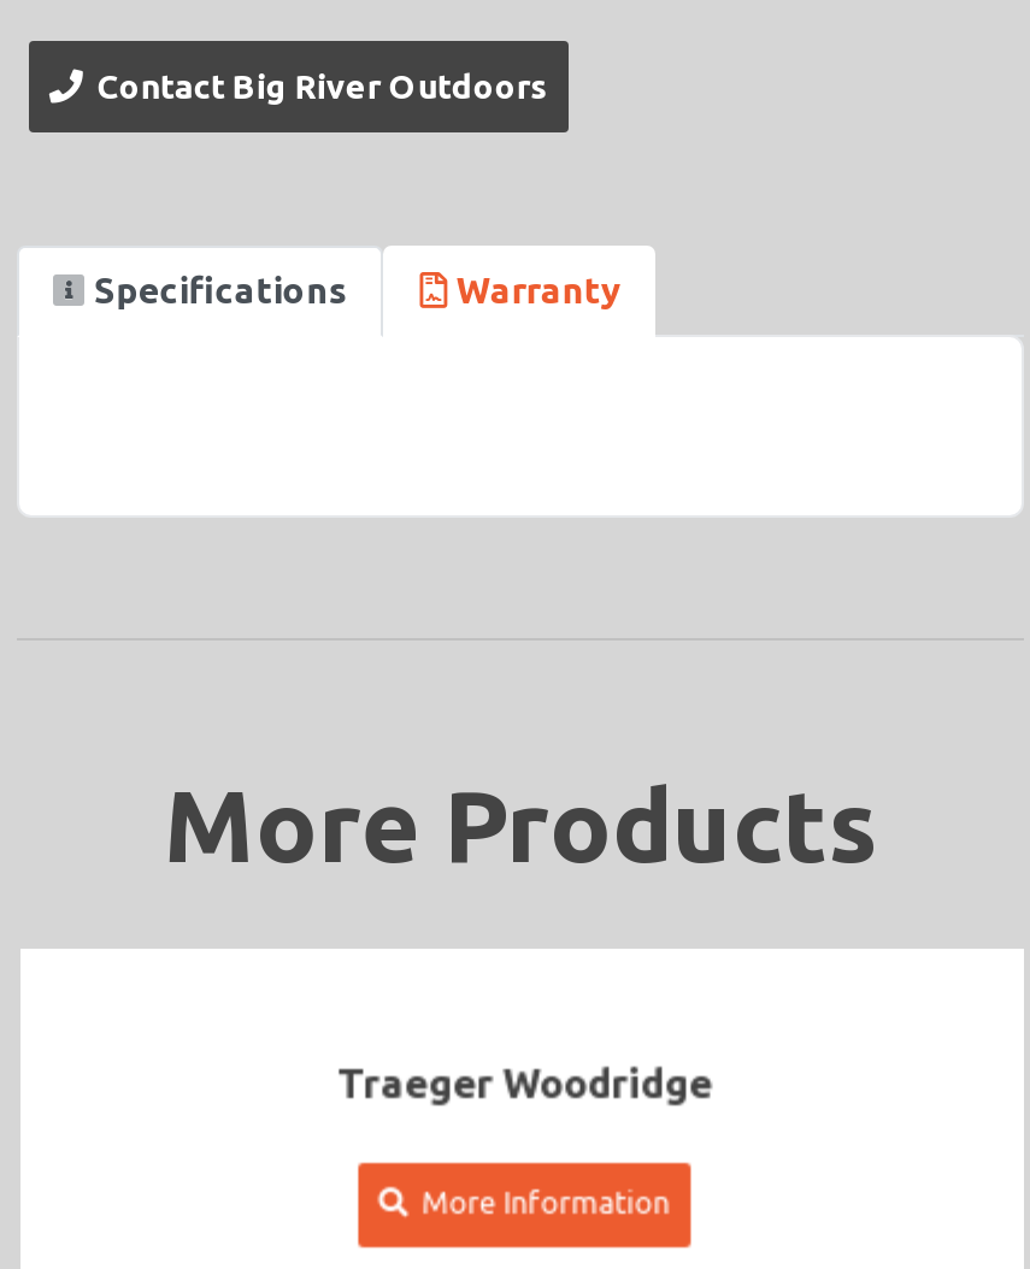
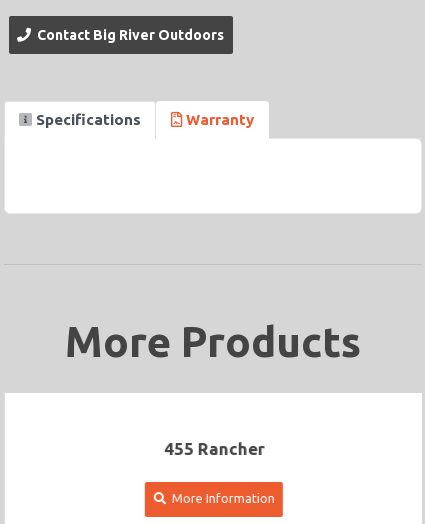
[332,1060,708,1105] Traeger Woodridge -> [162,439,263,458] 455 Rancher

